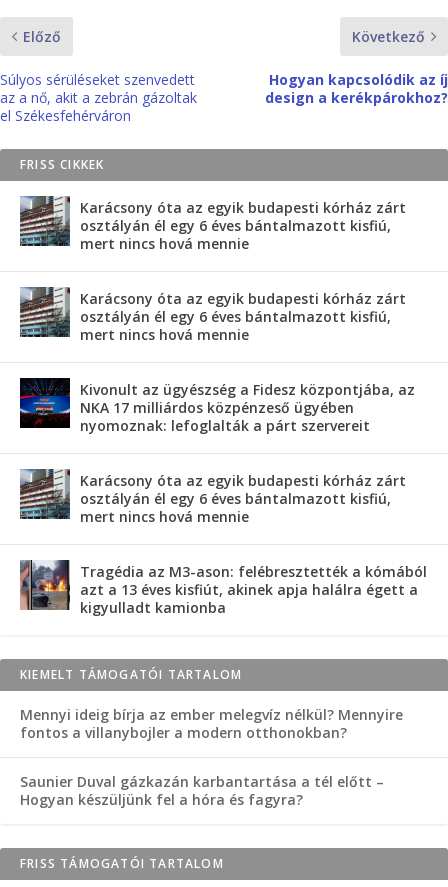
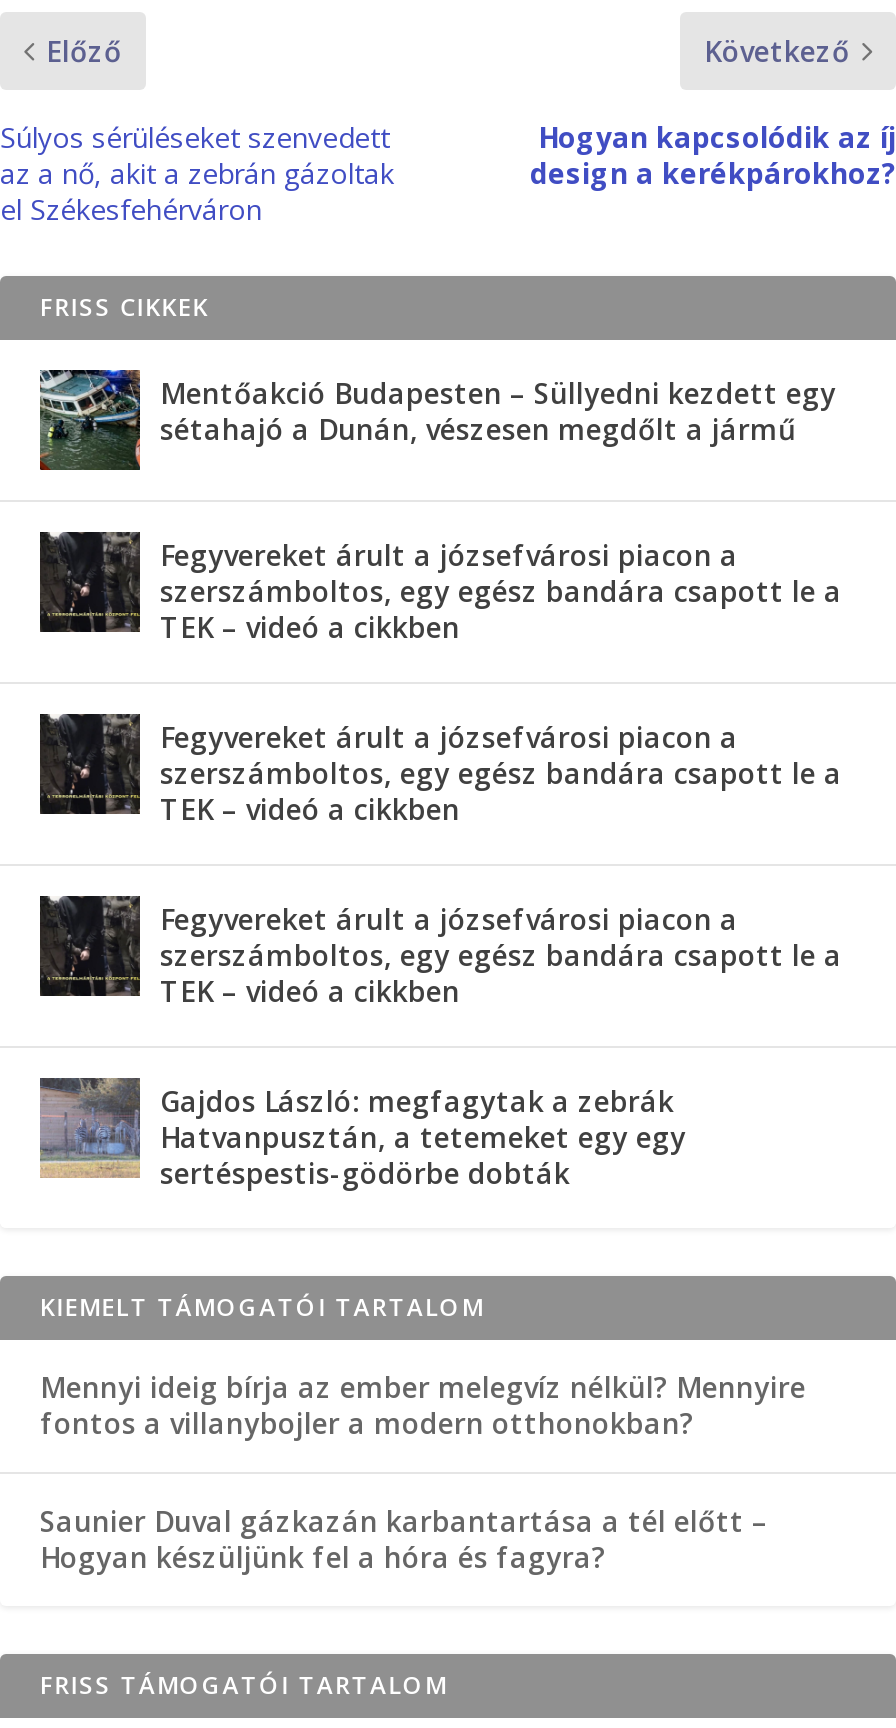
[20,195,406,253] [image] | Karácsony óta az egyik budapesti kórház zárt | osztályán él egy 6 éves bántalmazott kisfiú, | mert nincs hová mennie -> [38,368,836,472] [image] | Mentőakció Budapesten – Süllyedni kezdett egy | sétahajó a Dunán, vészesen megdőlt a jármű
[19,286,406,344] [image] | Karácsony óta az egyik budapesti kórház zárt | osztályán él egy 6 éves bántalmazott kisfiú, | mert nincs hová mennie -> [38,530,842,645] [image] | Fegyvereket árult a józsefvárosi piacon a | szerszámboltos, egy egész bandára csapott le a | TEK – videó a cikkben
[19,377,415,435] [image] | Kivonult az ügyészség a Fidesz központjába, az | NKA 17 milliárdos közpénzeső ügyében | nyomoznak: lefoglalták a párt szervereit -> [40,712,842,827] [image] | Fegyvereket árult a józsefvárosi piacon a | szerszámboltos, egy egész bandára csapott le a | TEK – videó a cikkben
[19,468,406,526] [image] | Karácsony óta az egyik budapesti kórház zárt | osztályán él egy 6 éves bántalmazott kisfiú, | mert nincs hová mennie -> [38,894,842,1009] [image] | Fegyvereket árult a józsefvárosi piacon a | szerszámboltos, egy egész bandára csapott le a | TEK – videó a cikkben
[20,560,427,617] [image] | Tragédia az M3-ason: felébresztették a kómából | azt a 13 éves kisfiút, akinek apja halálra égett a | kigyulladt kamionba -> [40,1076,686,1191] [image] | Gajdos László: megfagytak a zebrák | Hatvanpusztán, a tetemeket egy egy | sertéspestis-gödörbe dobták

